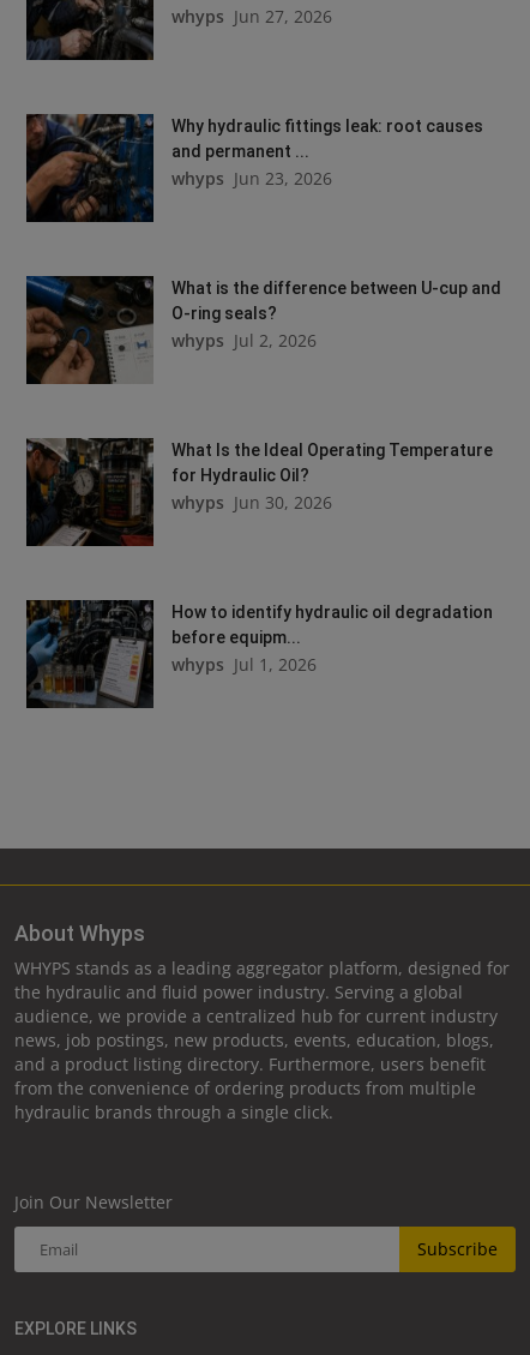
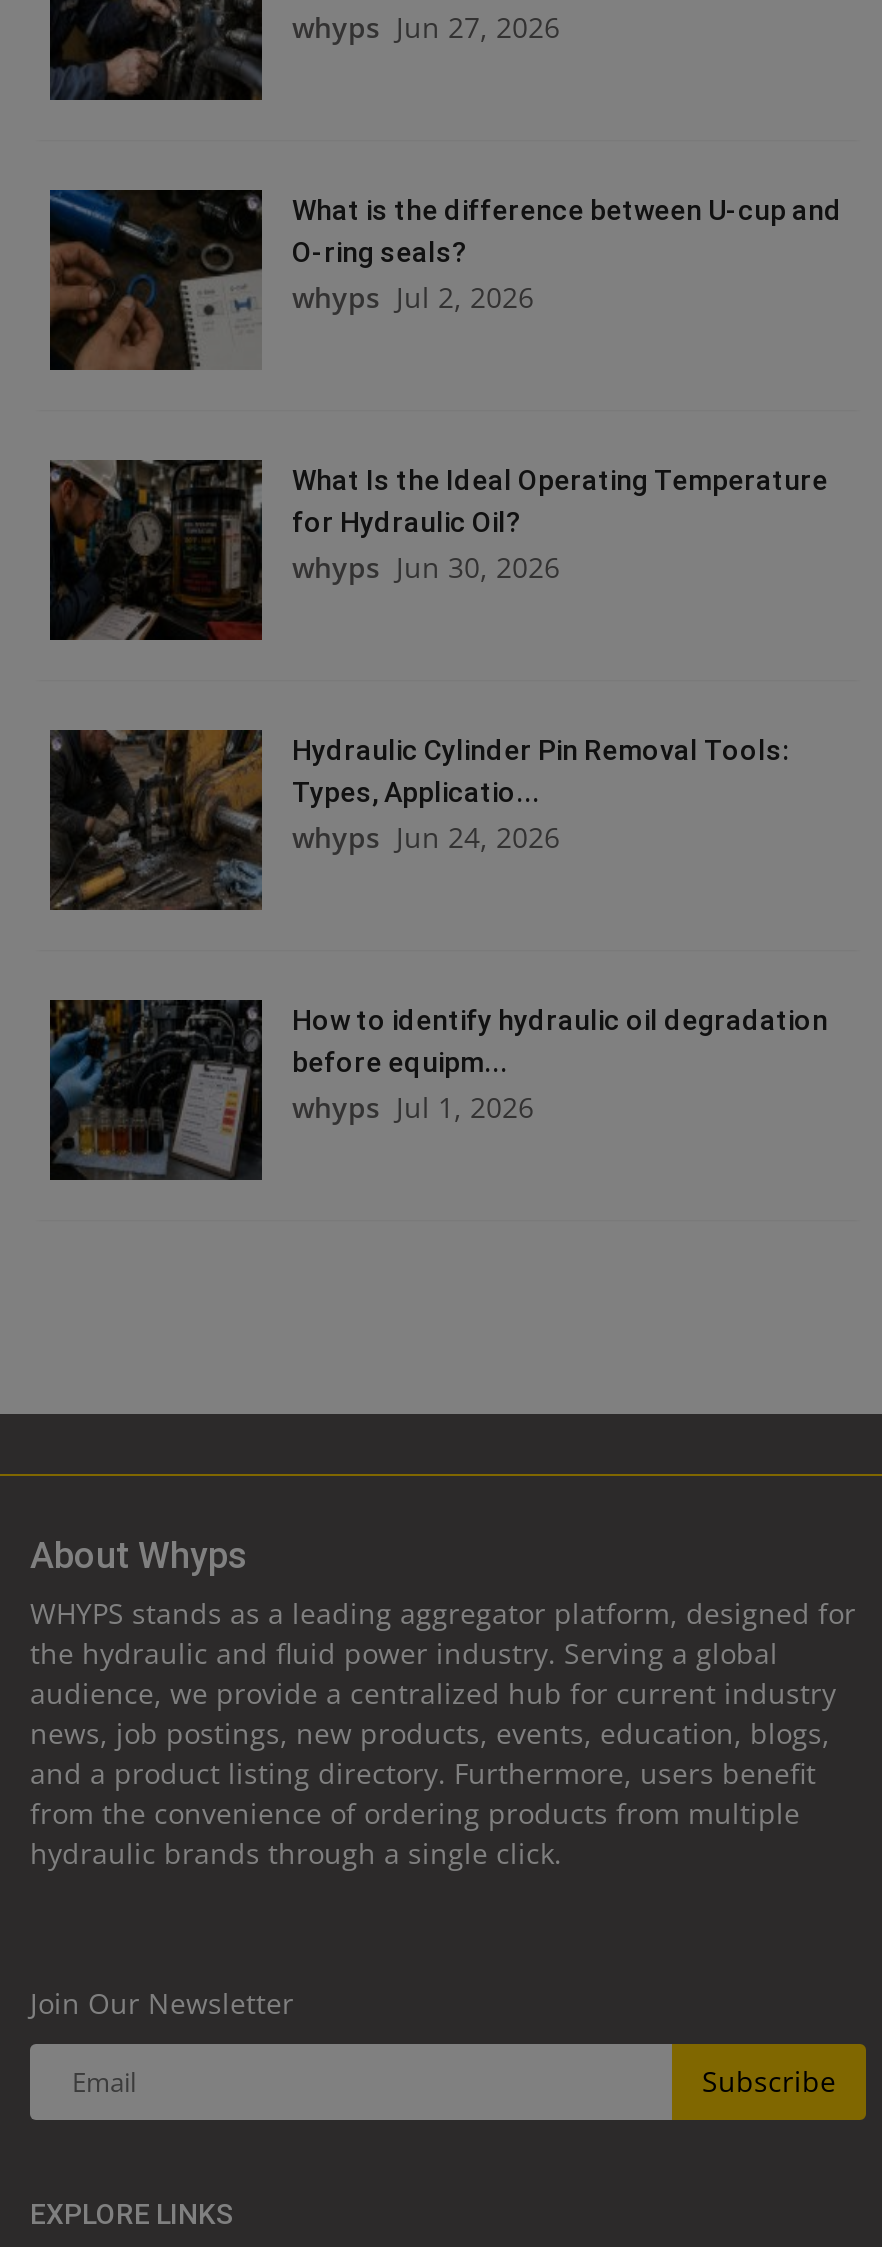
[25,113,483,222] [image] | Why hydraulic fittings leak: root causes | and permanent ... | whyps Jun 23, 2026 -> none
moved [25,275,501,513] -> [48,188,842,585]: [image] | What is the difference between U-cup and | O-ring seals? | whyps Jul 2, 2026 | What Is the Ideal Operating Temperature | for Hydraulic Oil? | whyps Jun 30, 2026
none -> [50,728,790,910] [image] | Hydraulic Cylinder Pin Removal Tools: | Types, Applicatio... | whyps Jun 24, 2026

